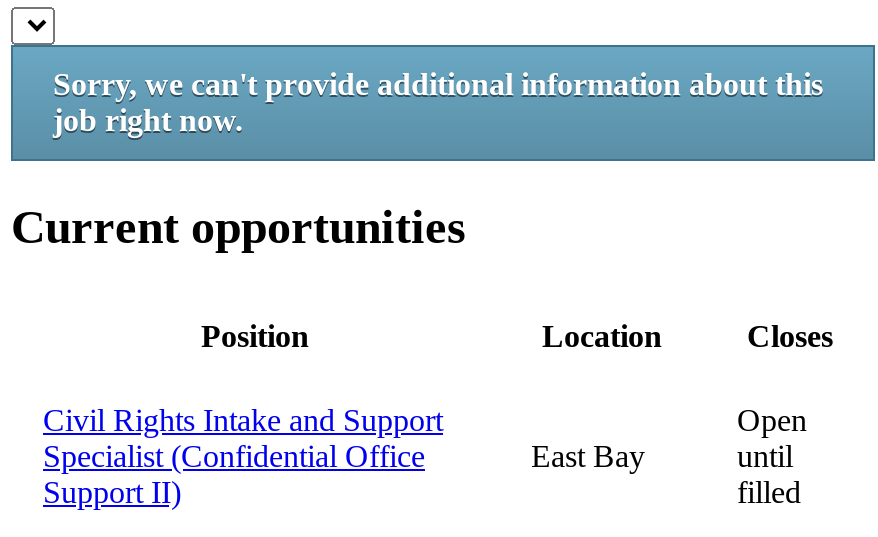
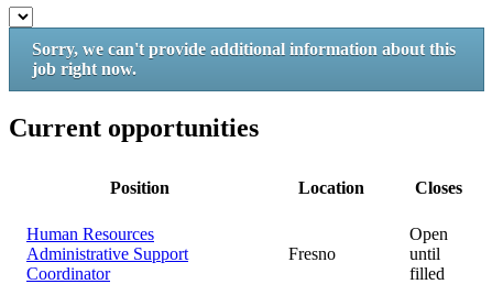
[43,403,443,509] Civil Rights Intake and Support | Specialist (Confidential Office | Support II) -> [26,225,188,283] Human Resources | Administrative Support | Coordinator
[531,439,645,473] East Bay -> [288,244,336,263] Fresno

